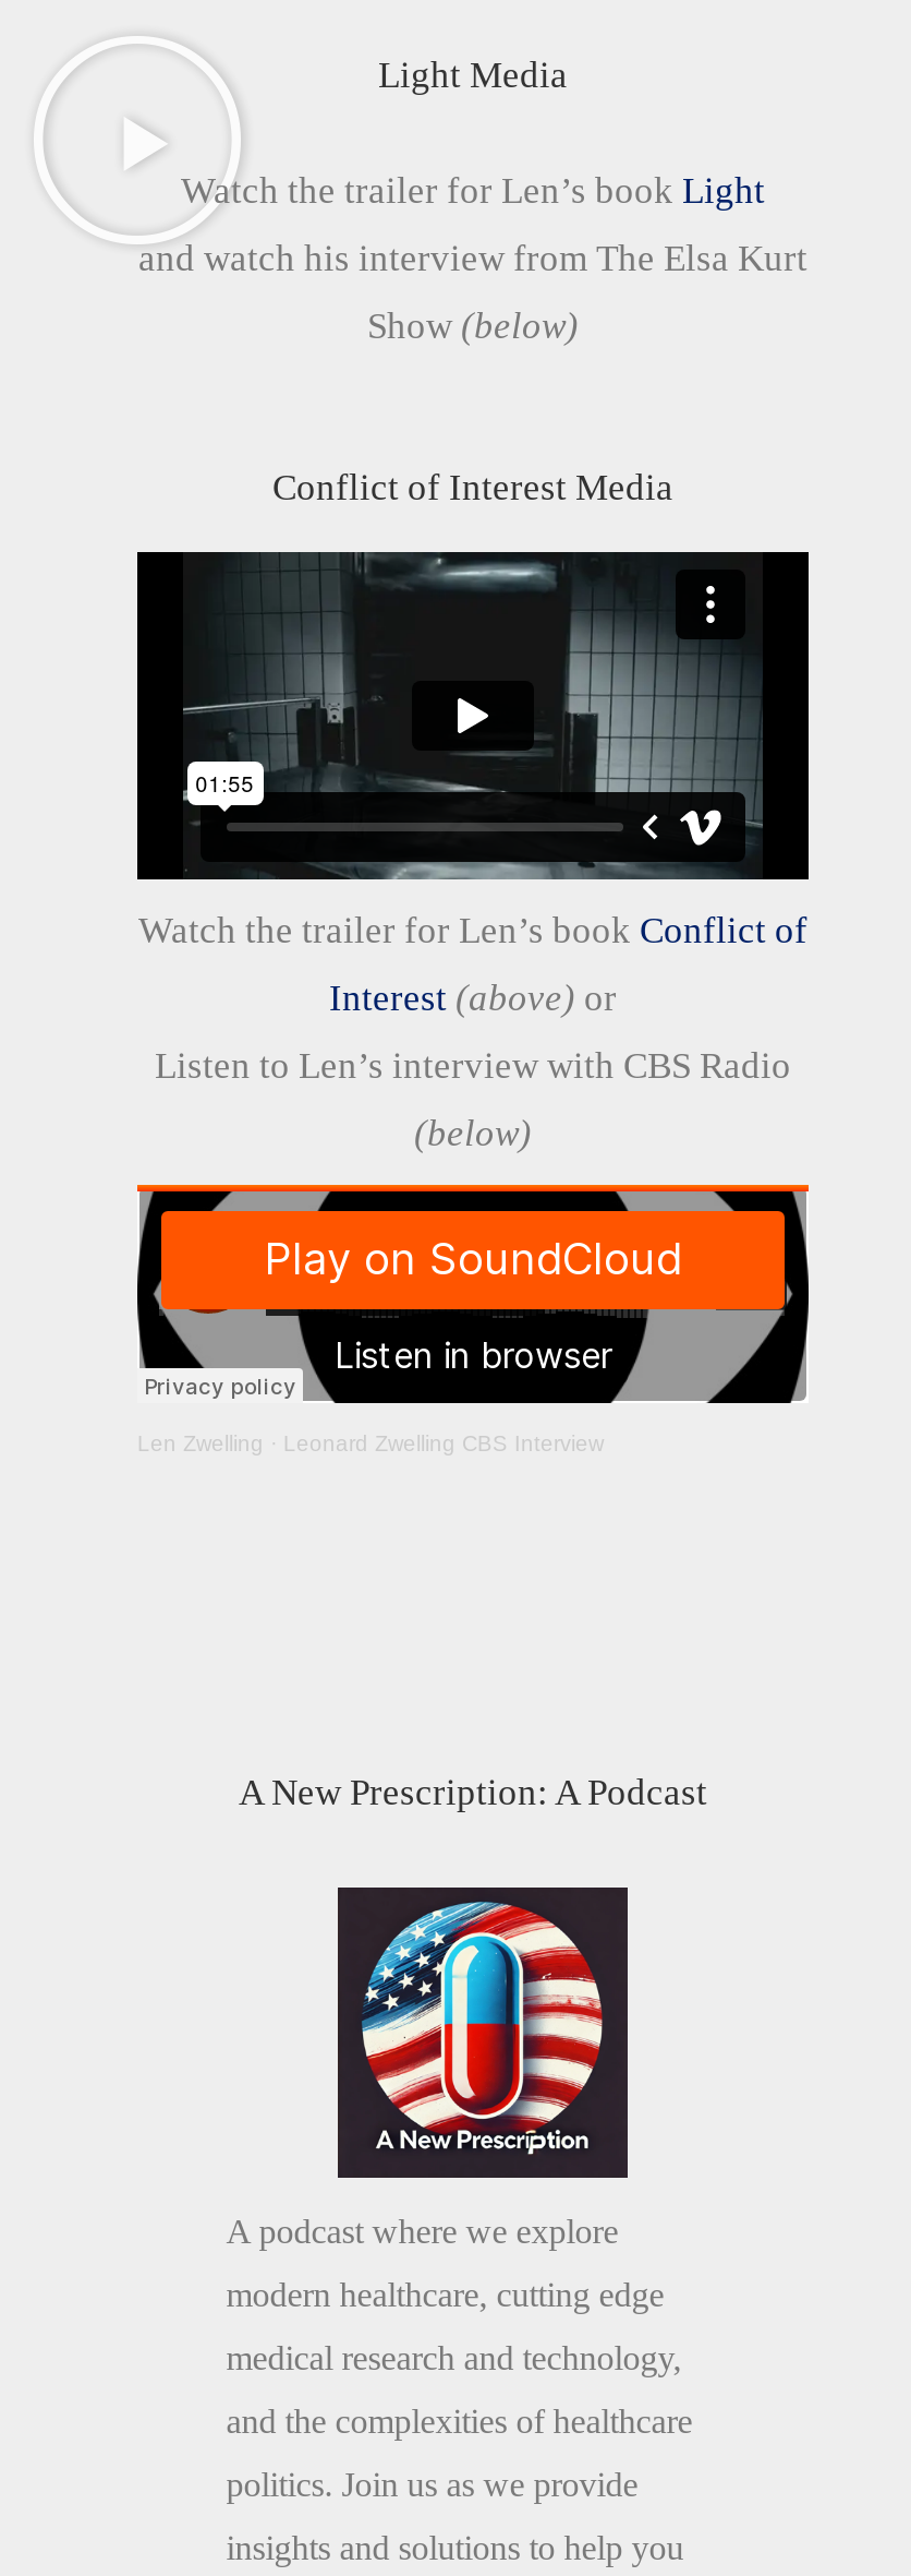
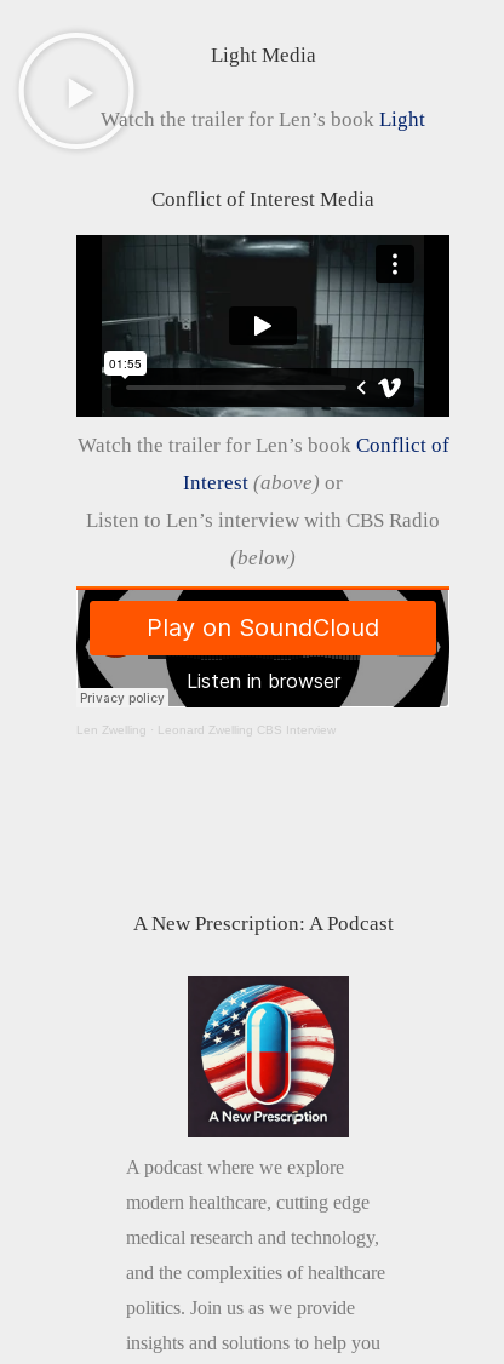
[138,238,807,347] and watch his interview from The Elsa Kurt | Show (below) -> none

